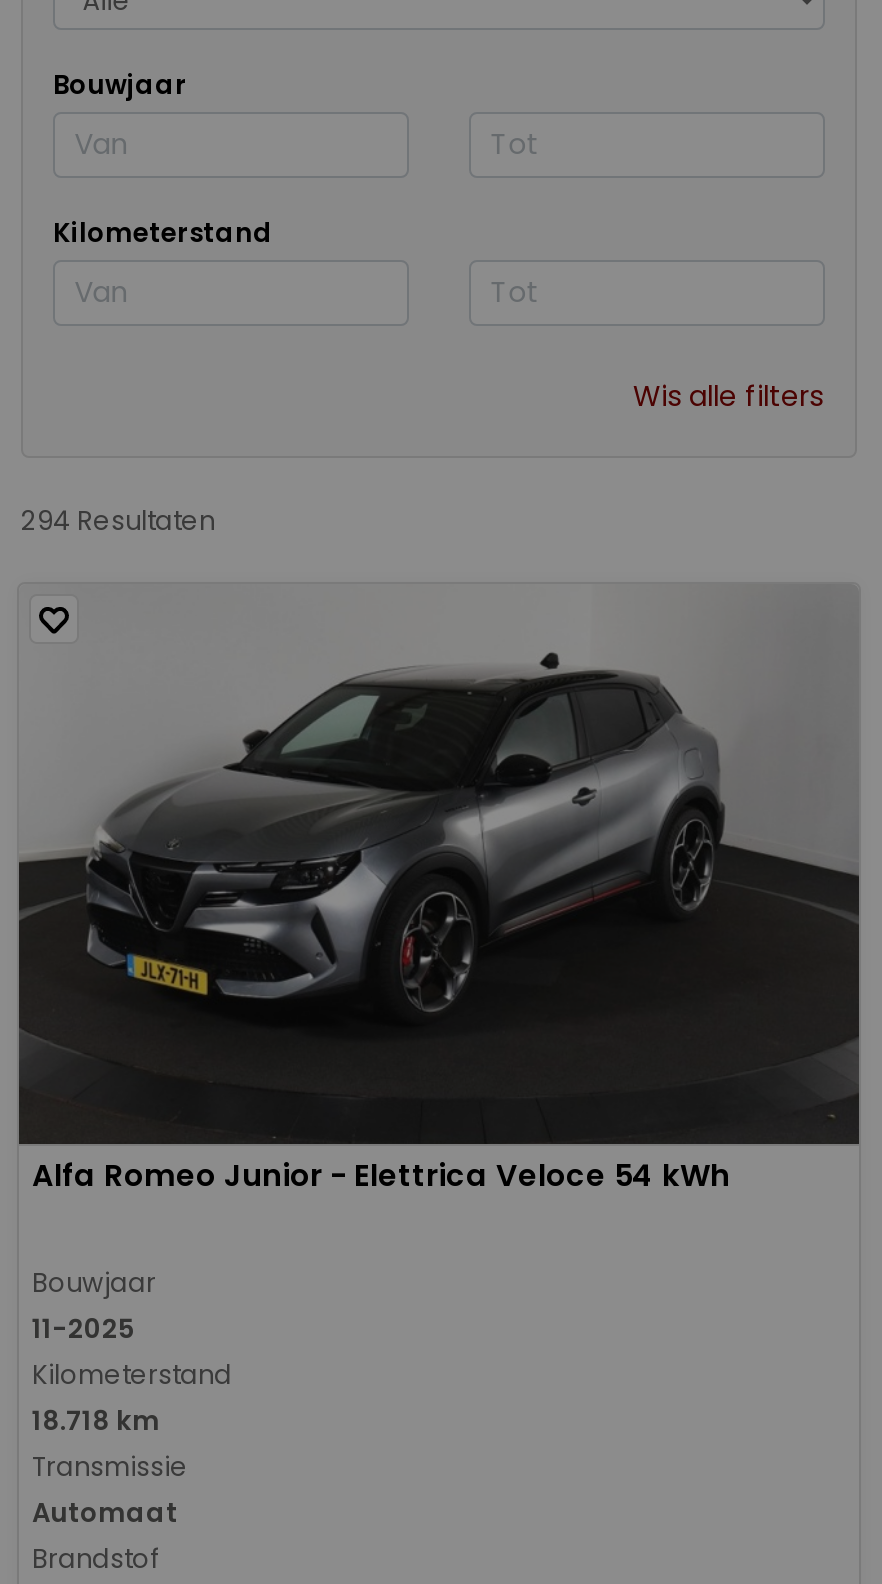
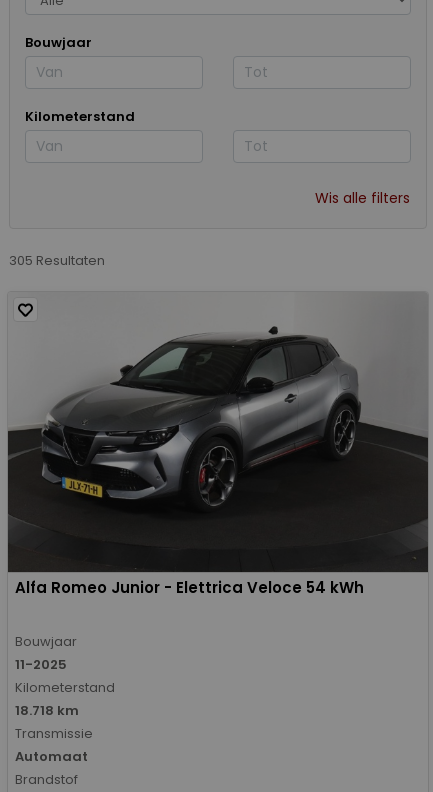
[21,501,215,539] 294 Resultaten -> [9,250,105,269] 305 Resultaten

